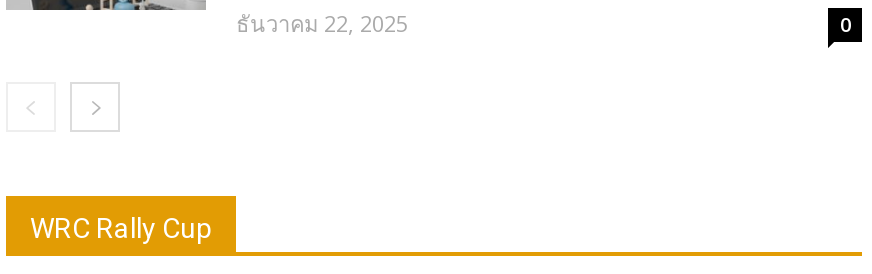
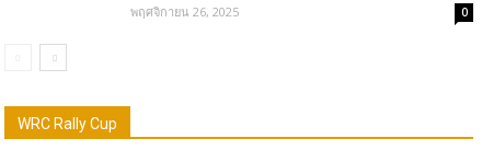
[236,7,408,37] ธันวาคม 22, 2025 -> [130,4,239,20] พฤศจิกายน 26, 2025

